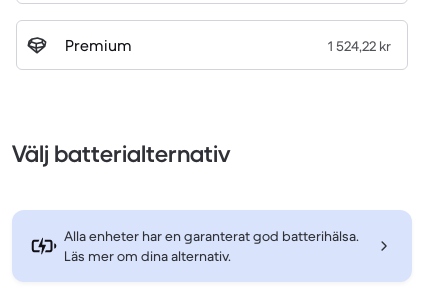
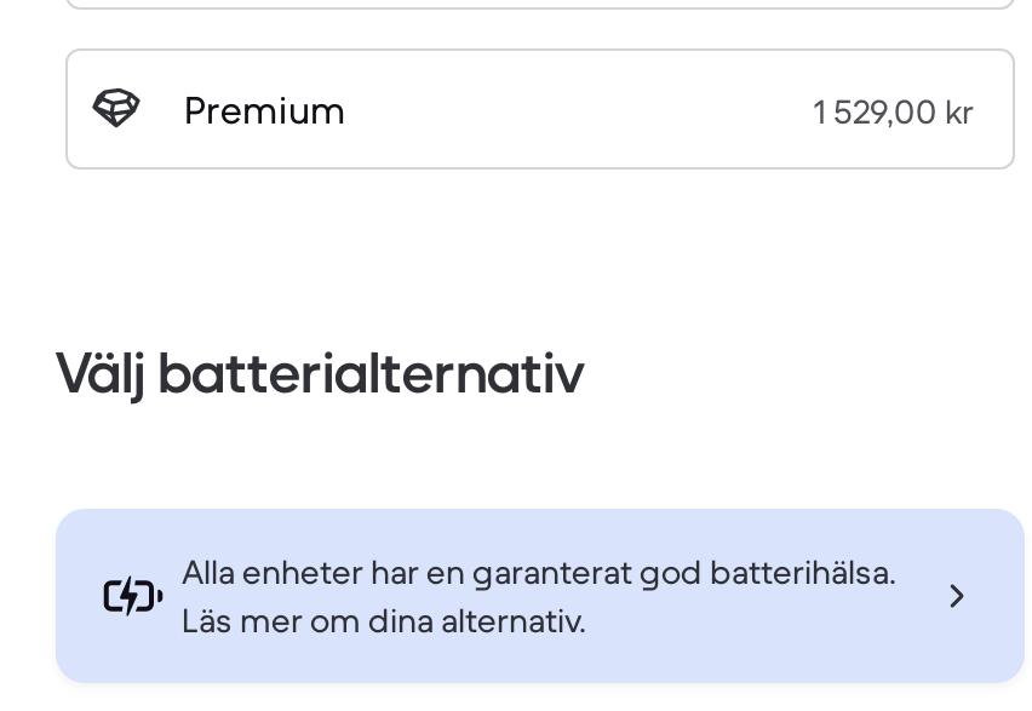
[328,37,391,55] 1 524,22 kr -> [814,91,974,134] 1 529,00 kr

